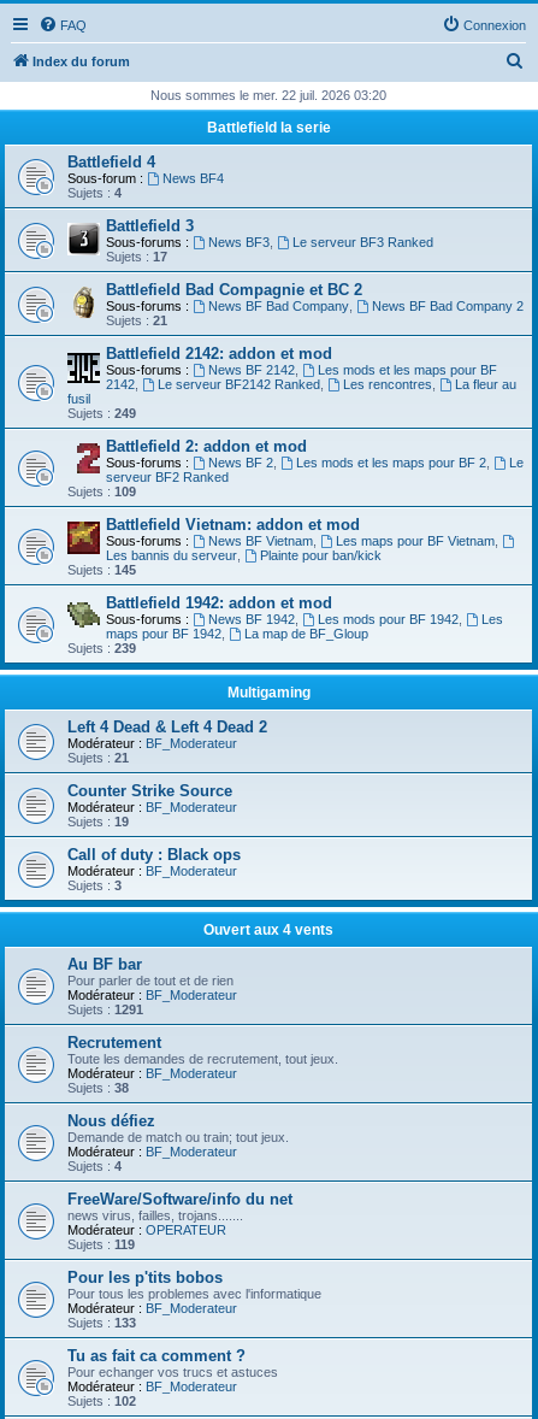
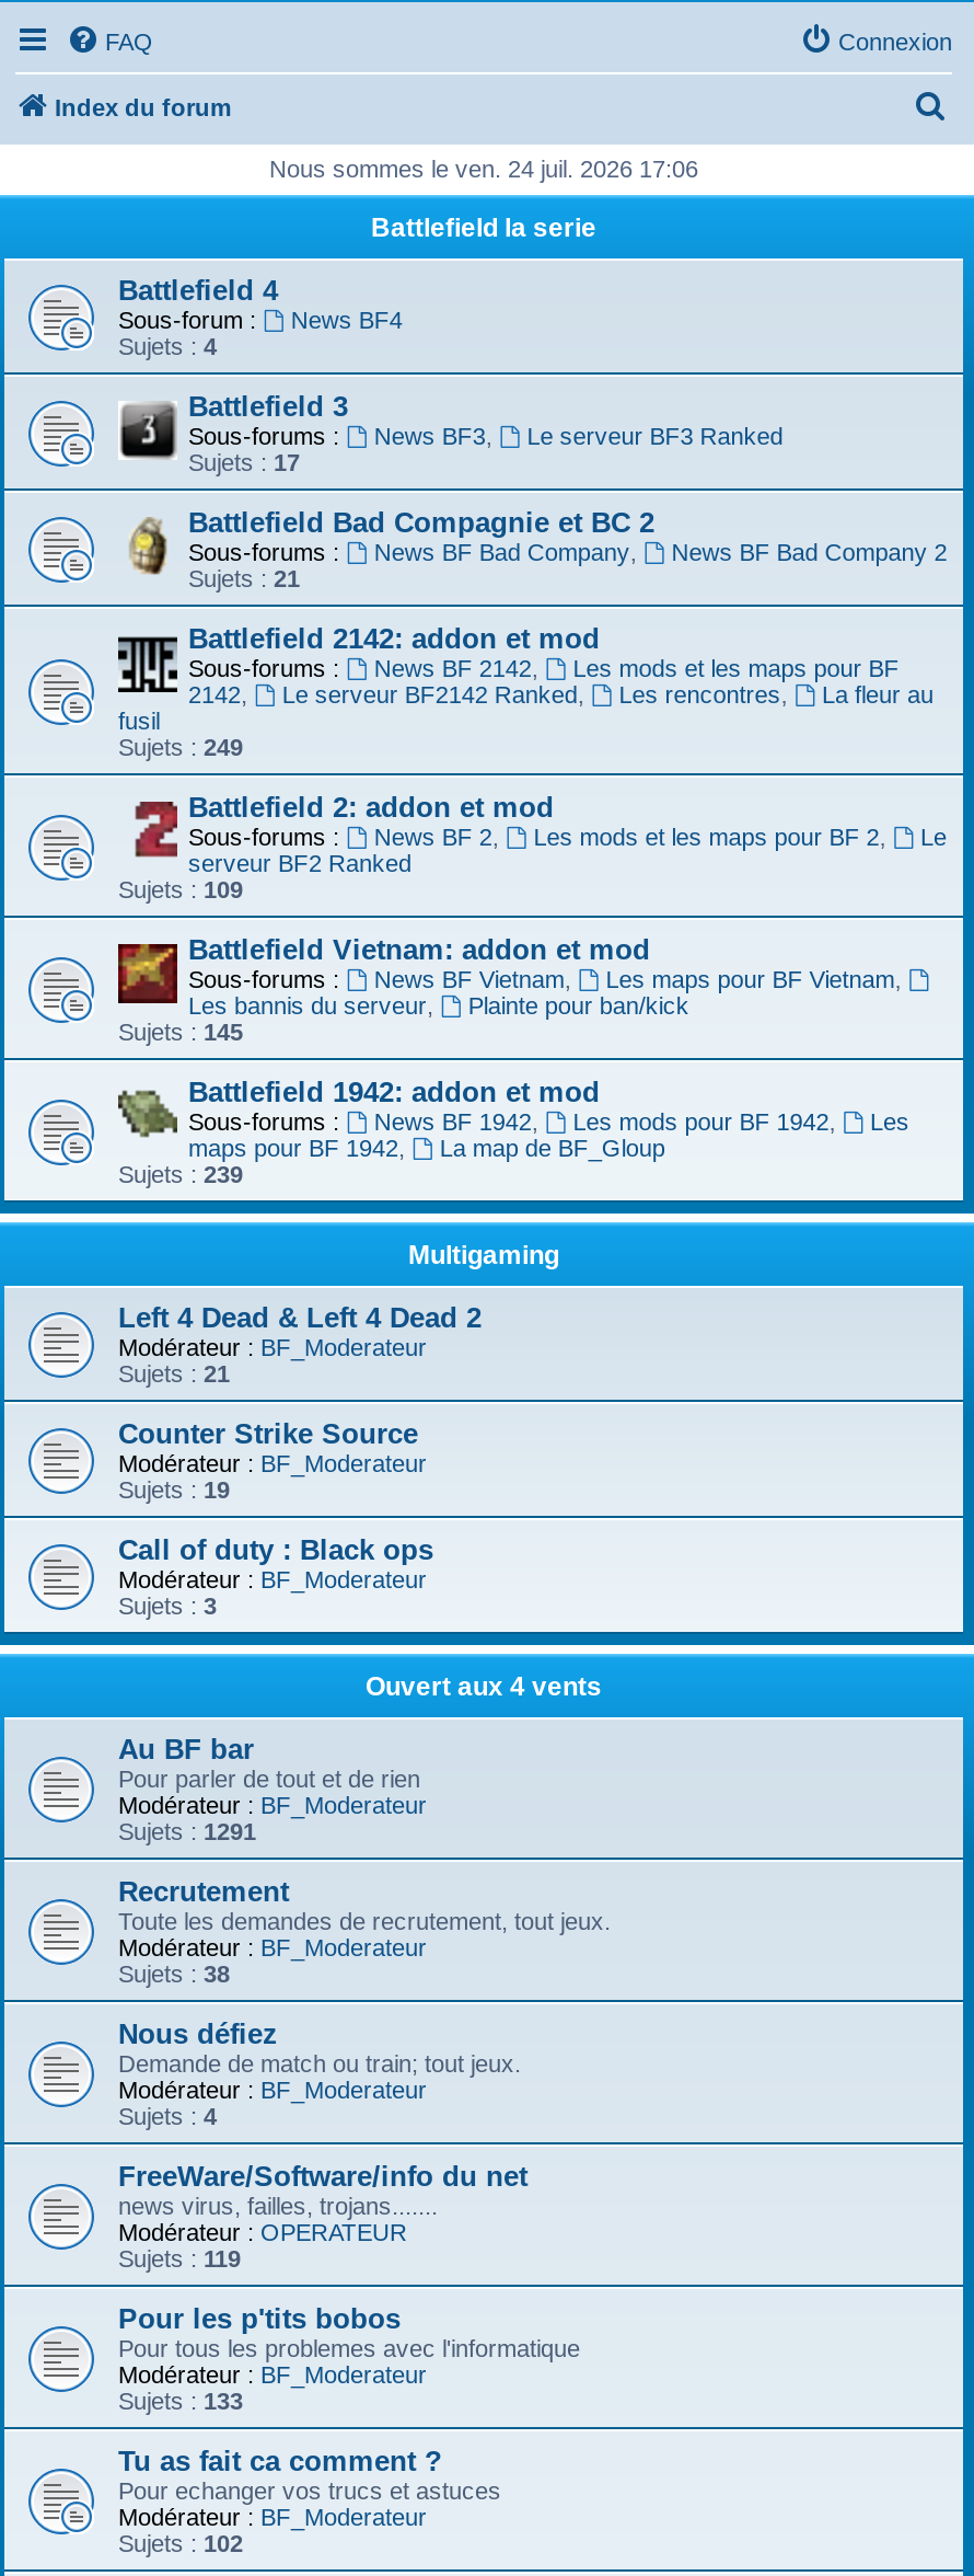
[150,88,386,102] Nous sommes le mer. 22 juil. 2026 03:20 -> [269,156,698,182] Nous sommes le ven. 24 juil. 2026 17:06

